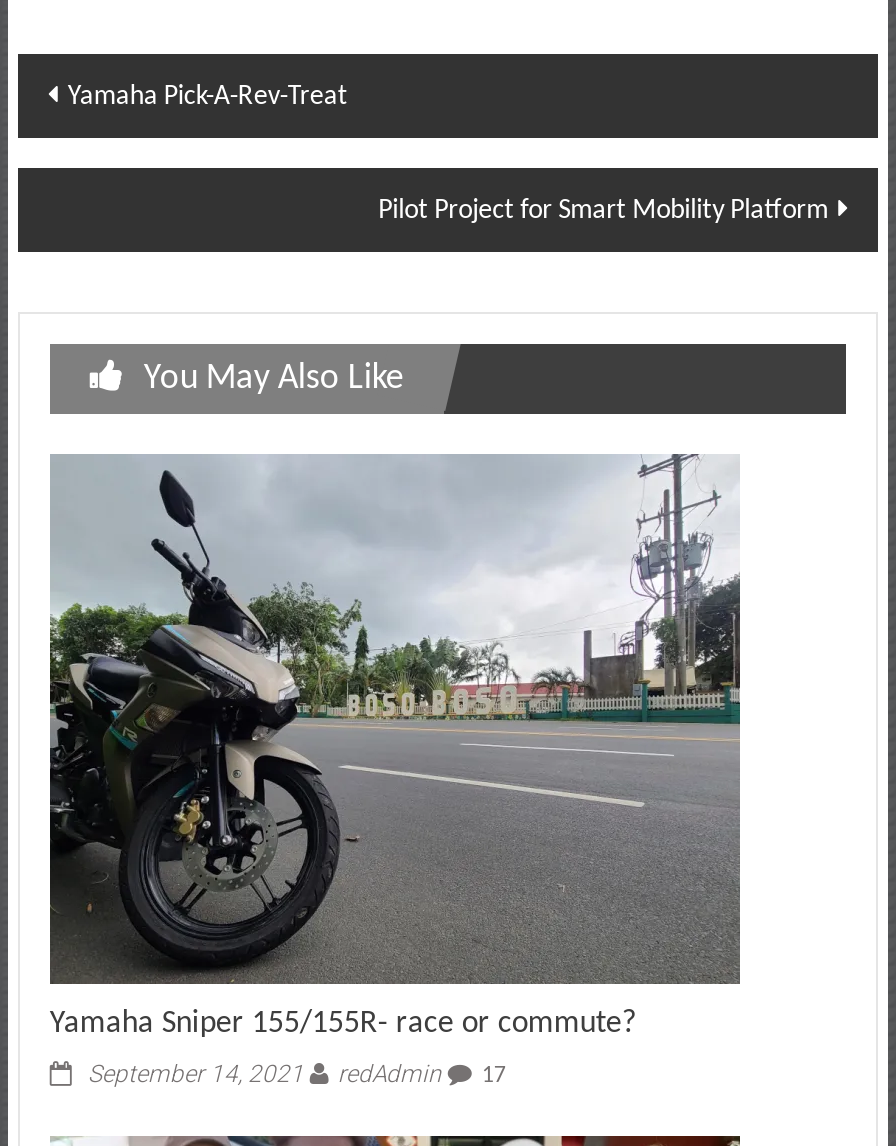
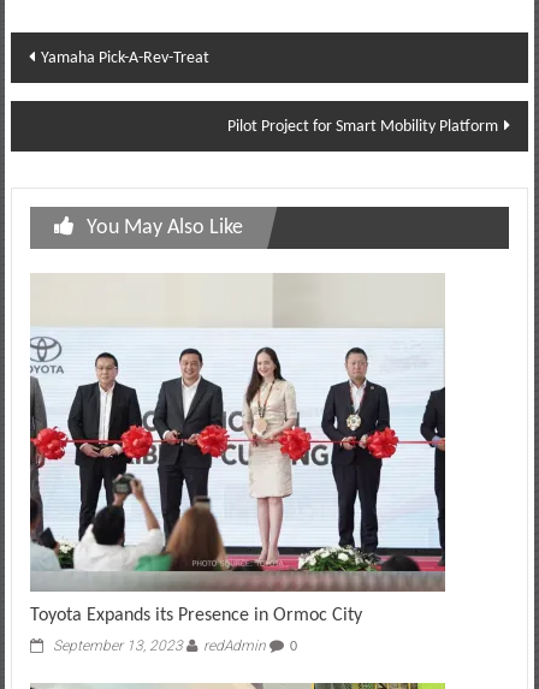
[48,454,742,1040] [image] | Yamaha Sniper 155/155R- race or commute? -> [30,274,445,626] [image] | Toyota Expands its Presence in Ormoc City
[88,1060,304,1088] September 14, 2021 -> [53,638,183,654] September 13, 2023
[482,1064,506,1088] 17 -> [290,640,297,654] 0

